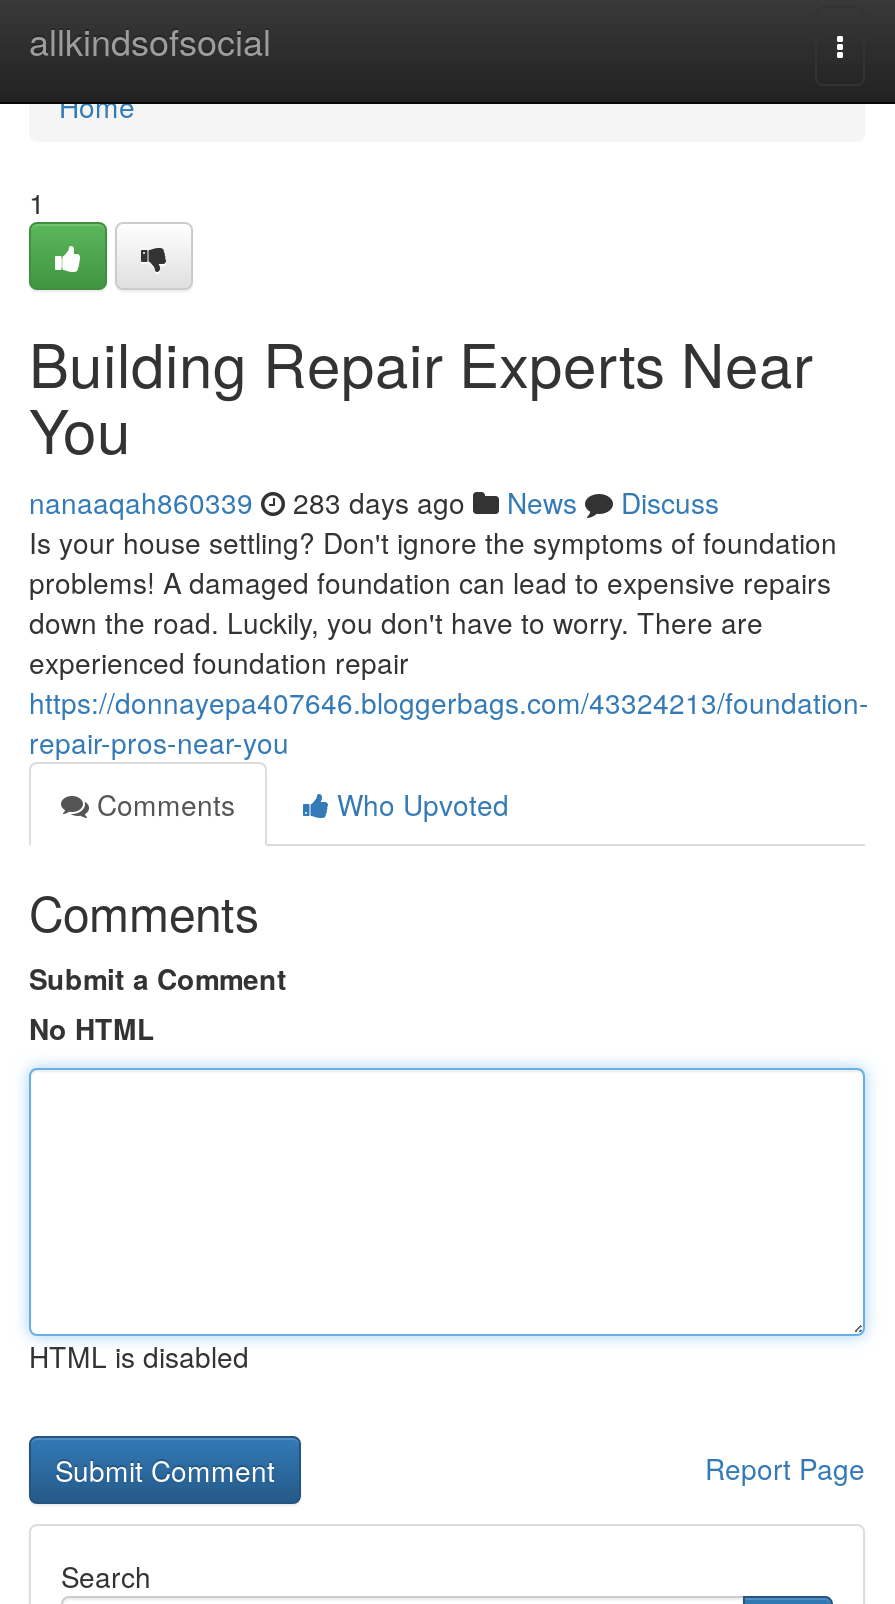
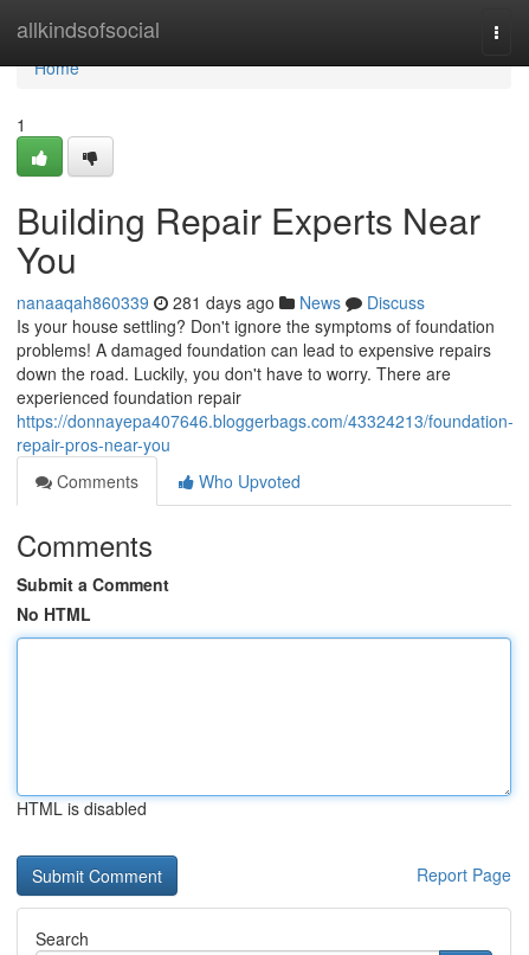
[29,482,719,522] nanaaqah860339 283 days ago News Discuss -> [17,290,425,314] nanaaqah860339 281 days ago News Discuss

